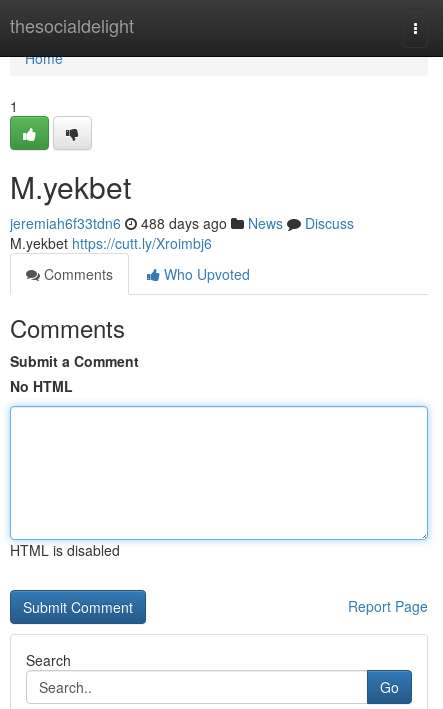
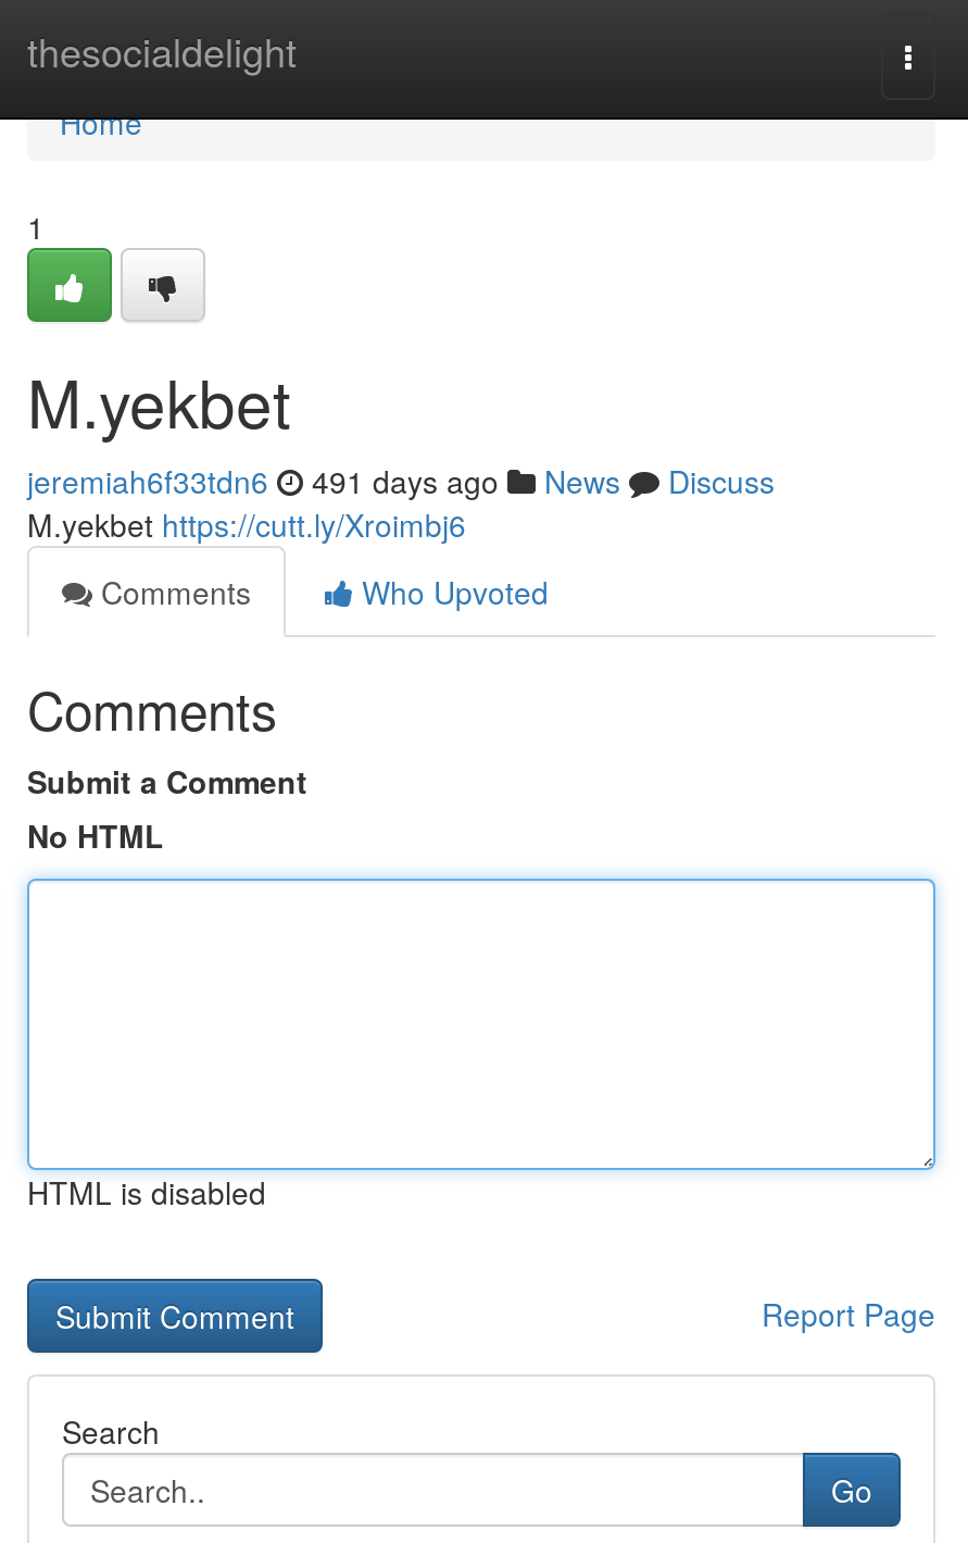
[10,213,354,233] jeremiah6f33tdn6 488 days ago News Discuss -> [27,459,775,502] jeremiah6f33tdn6 491 days ago News Discuss

